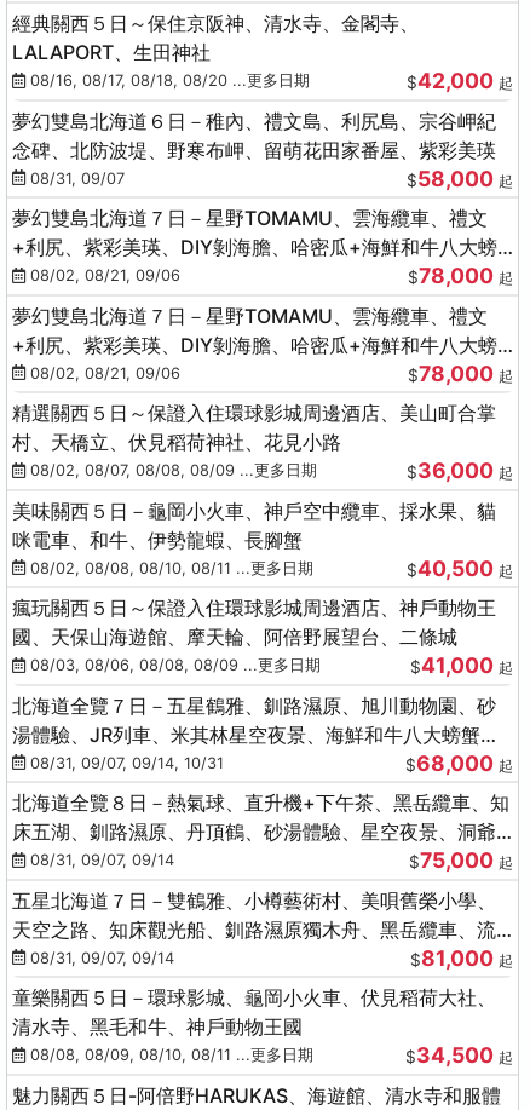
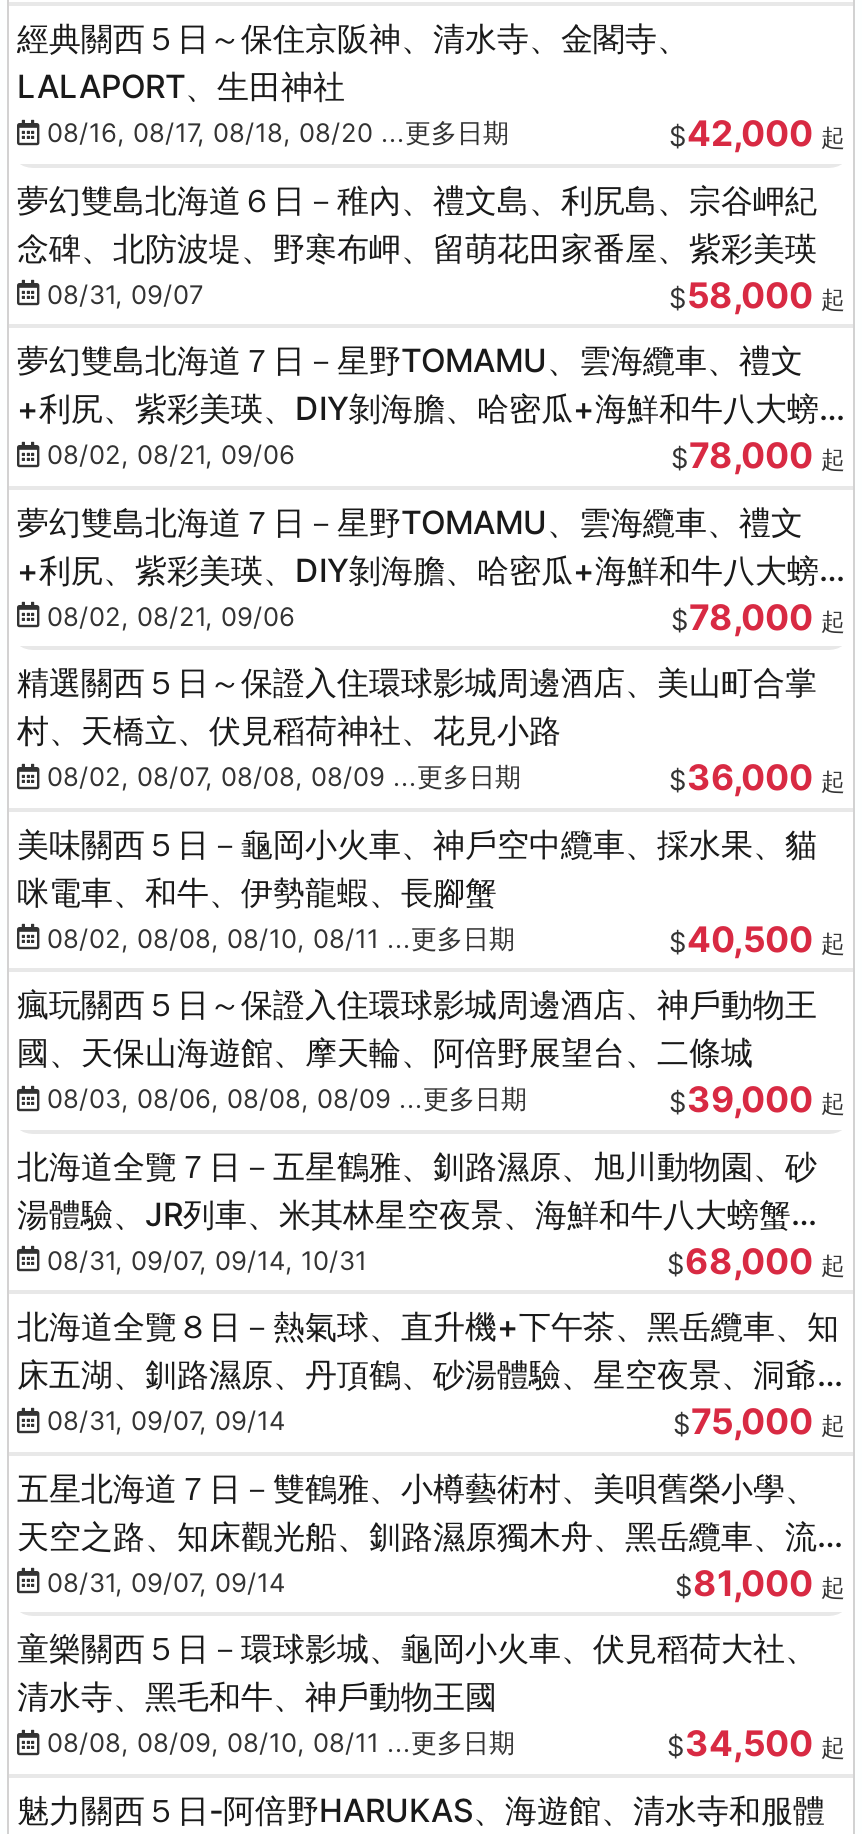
[410,652,513,678] $41,000 起 -> [669,1078,845,1120] $39,000 起

